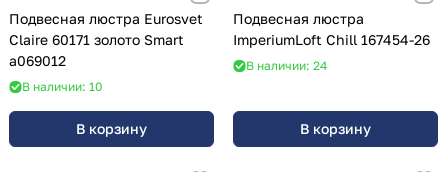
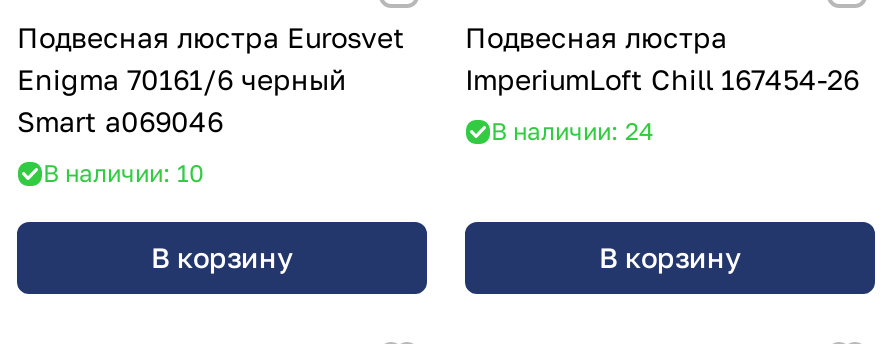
[9,31,184,69] Claire 60171 золото Smart | a069012 -> [17,62,347,138] Enigma 70161/6 черный | Smart a069046

